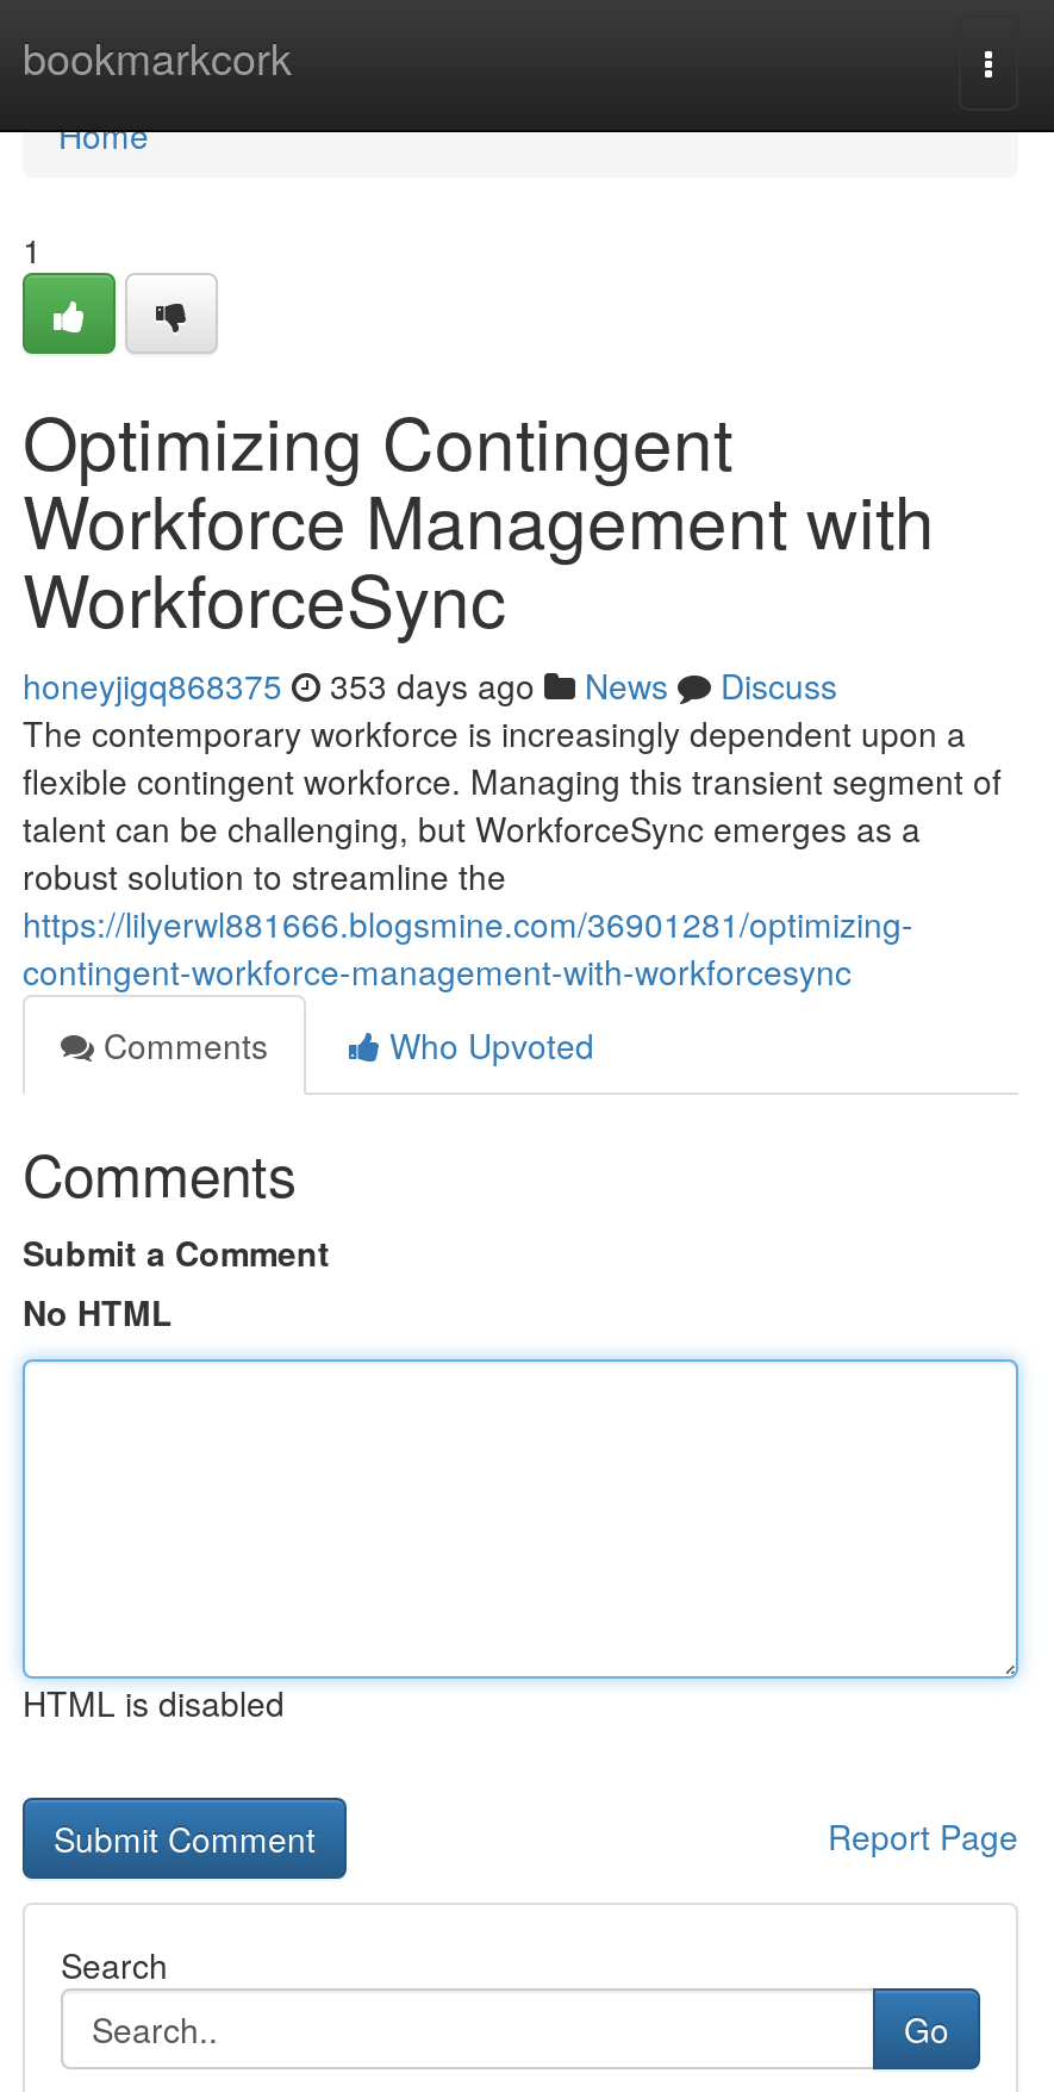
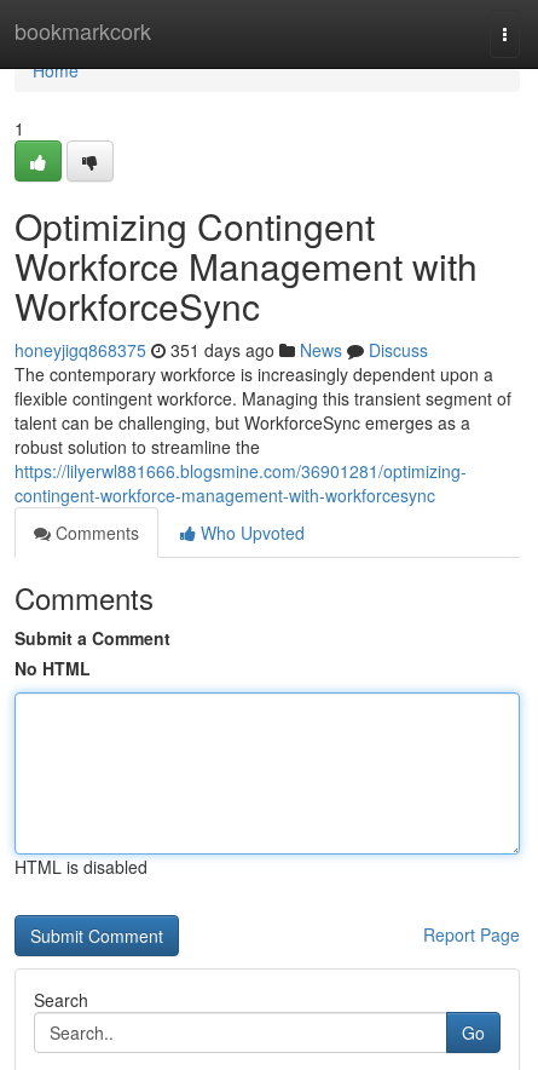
[23,661,837,709] honeyjigq868375 353 days ago News Discuss -> [15,338,428,362] honeyjigq868375 351 days ago News Discuss

